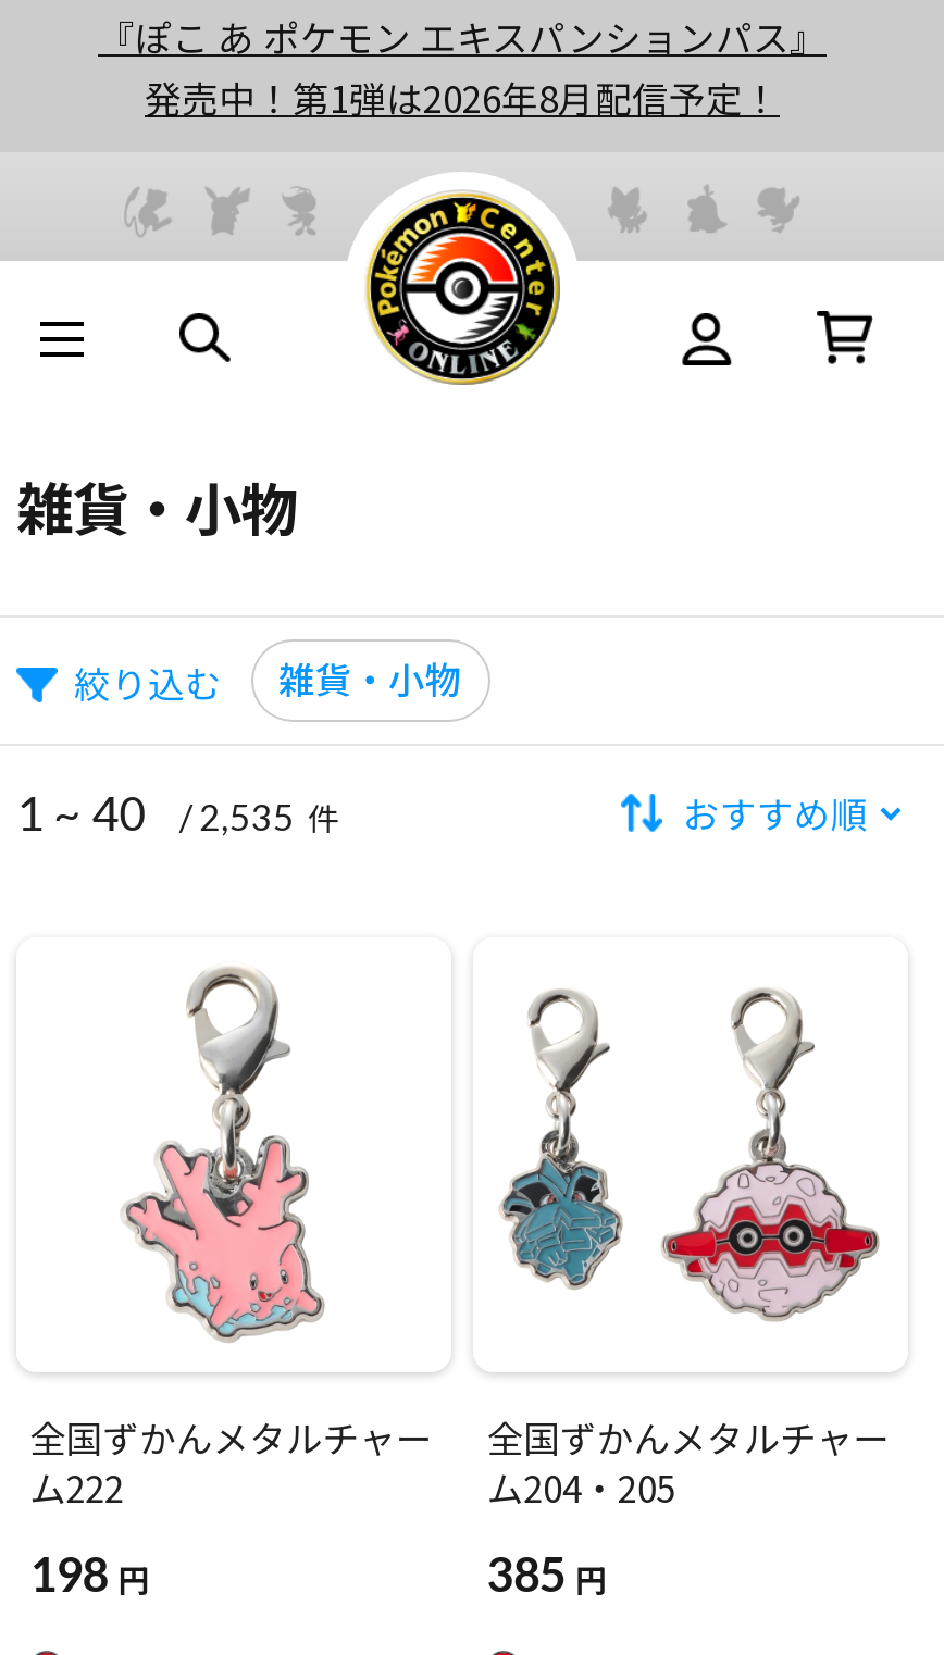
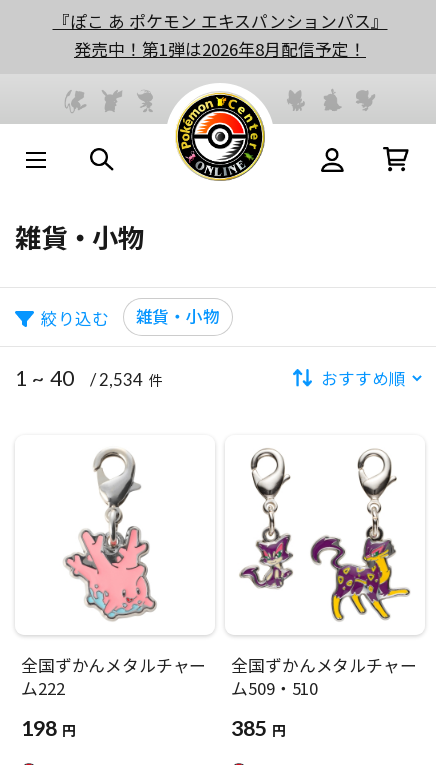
[17,785,338,841] 1 ~ 40 / 2,535 件 -> [15,365,163,391] 1 ~ 40 / 2,534 件
[499,968,623,1290] [image] -> [238,448,294,596] [image]
[660,974,880,1342] [image] -> [310,448,411,622] [image]
[487,1461,675,1513] ム204・205 -> [231,676,318,700] ム509・510

